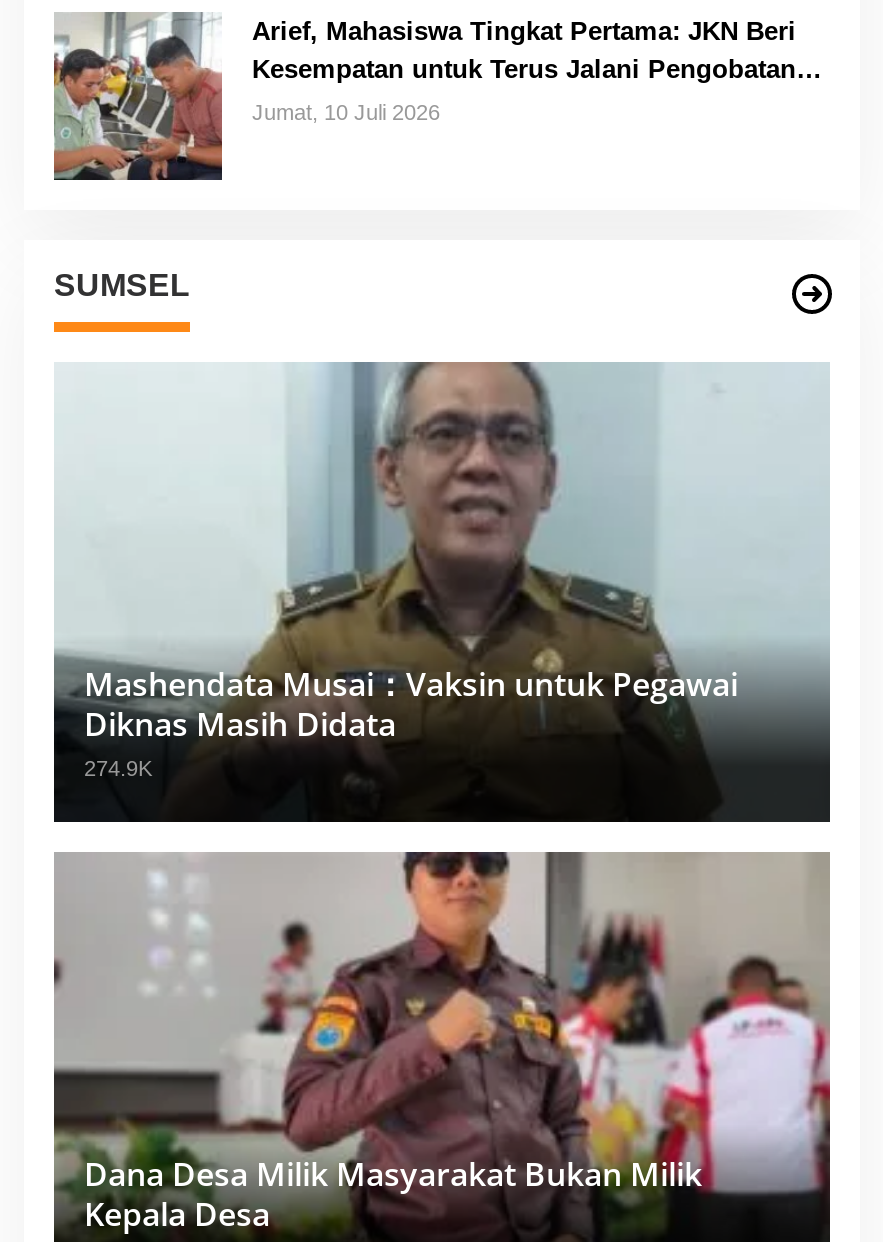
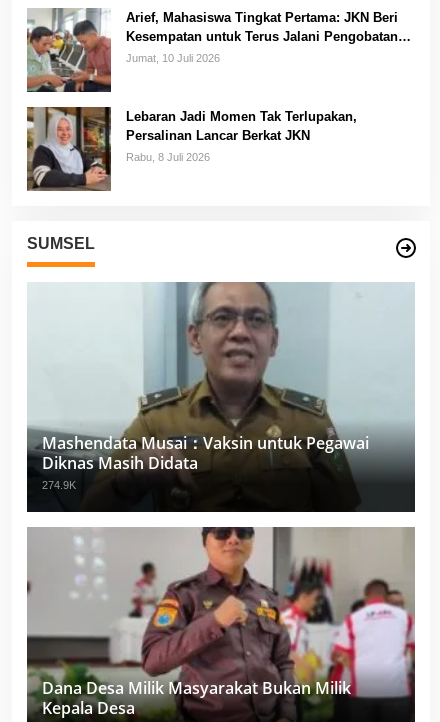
none -> [27,106,357,192] [image] | Lebaran Jadi Momen Tak Terlupakan, | Persalinan Lancar Berkat JKN | Rabu, 8 Juli 2026

